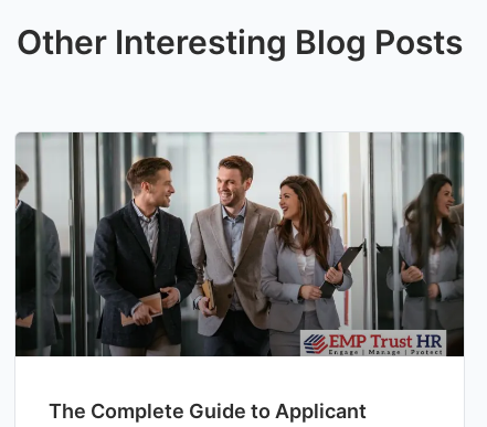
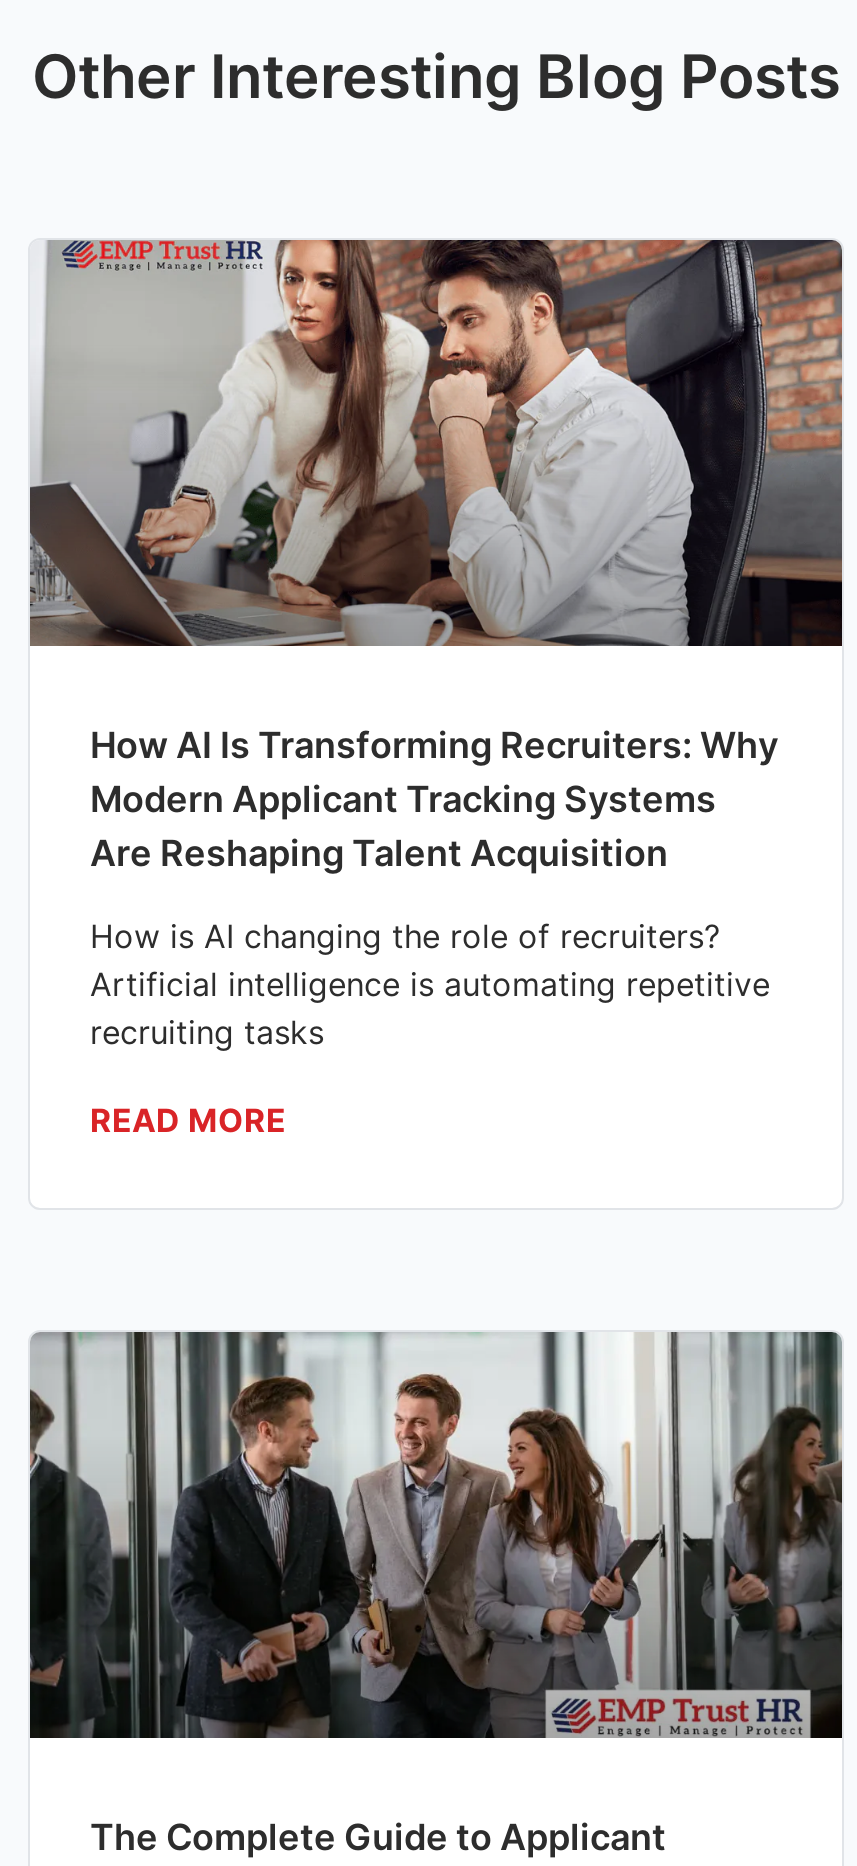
none -> [28,238,844,1139] [image] | How AI Is Transforming Recruiters: Why | Modern Applicant Tracking Systems | Are Reshaping Talent Acquisition | How is AI changing the role of recruiters? | Artificial intelligence is automating repetitive | recruiting tasks | READ MORE

